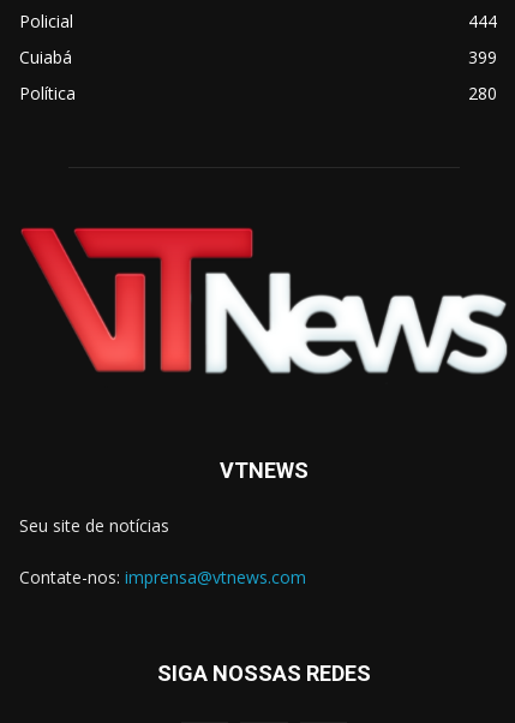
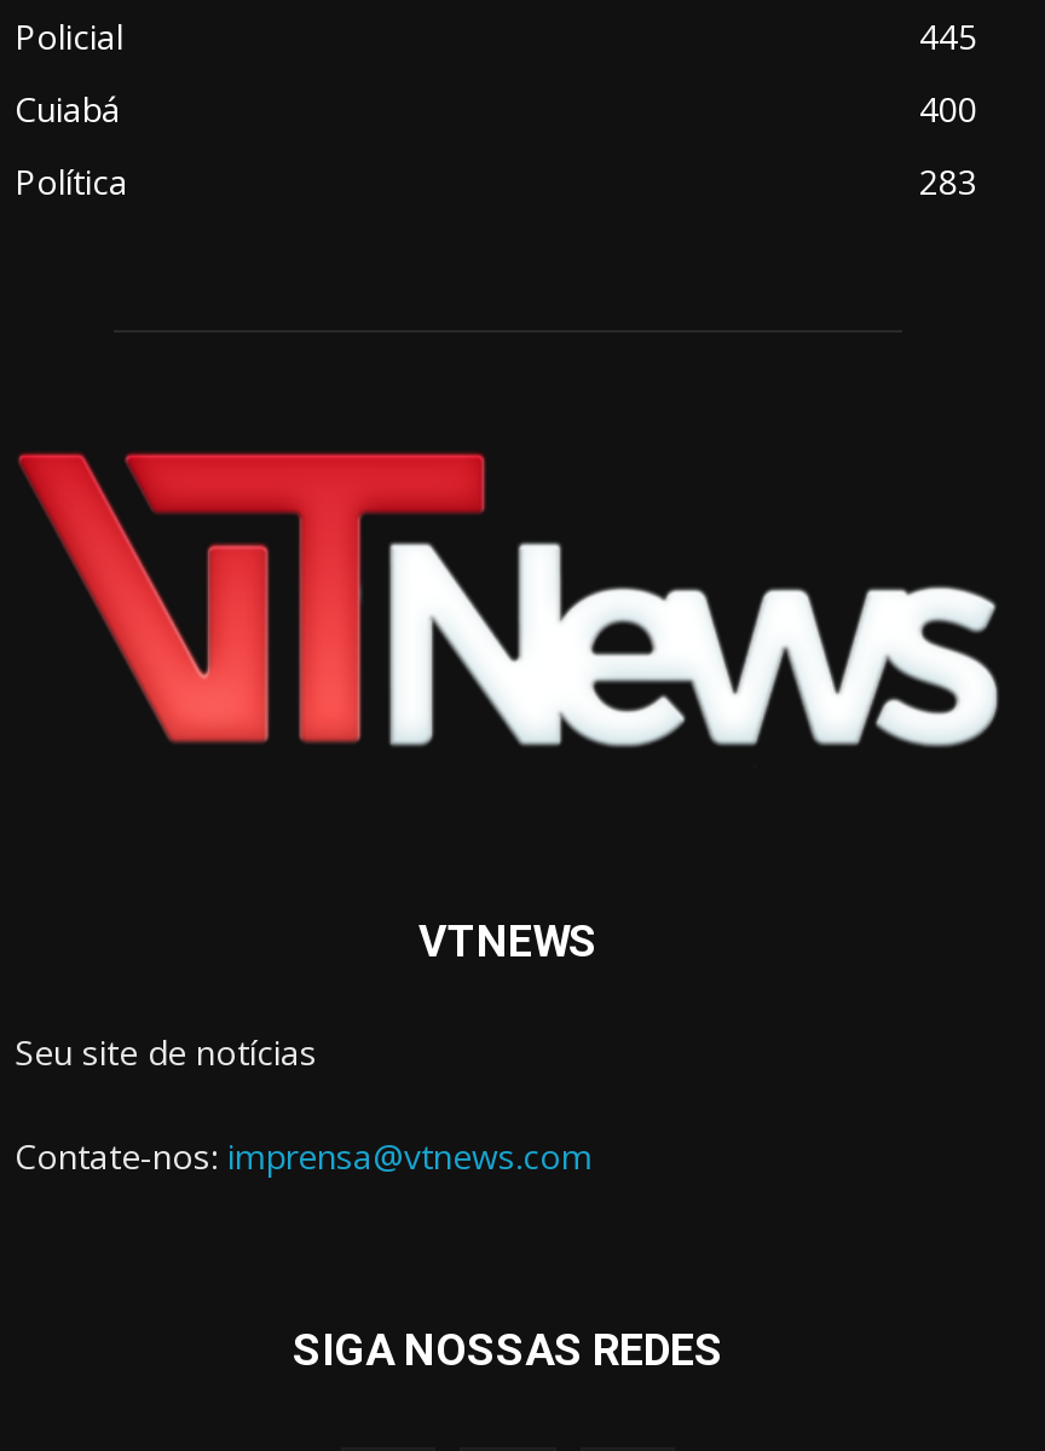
[468,9,497,32] 444 -> [919,14,977,60] 445
[468,45,497,68] 399 -> [919,86,977,132] 400
[468,81,497,104] 280 -> [919,159,977,205] 283

